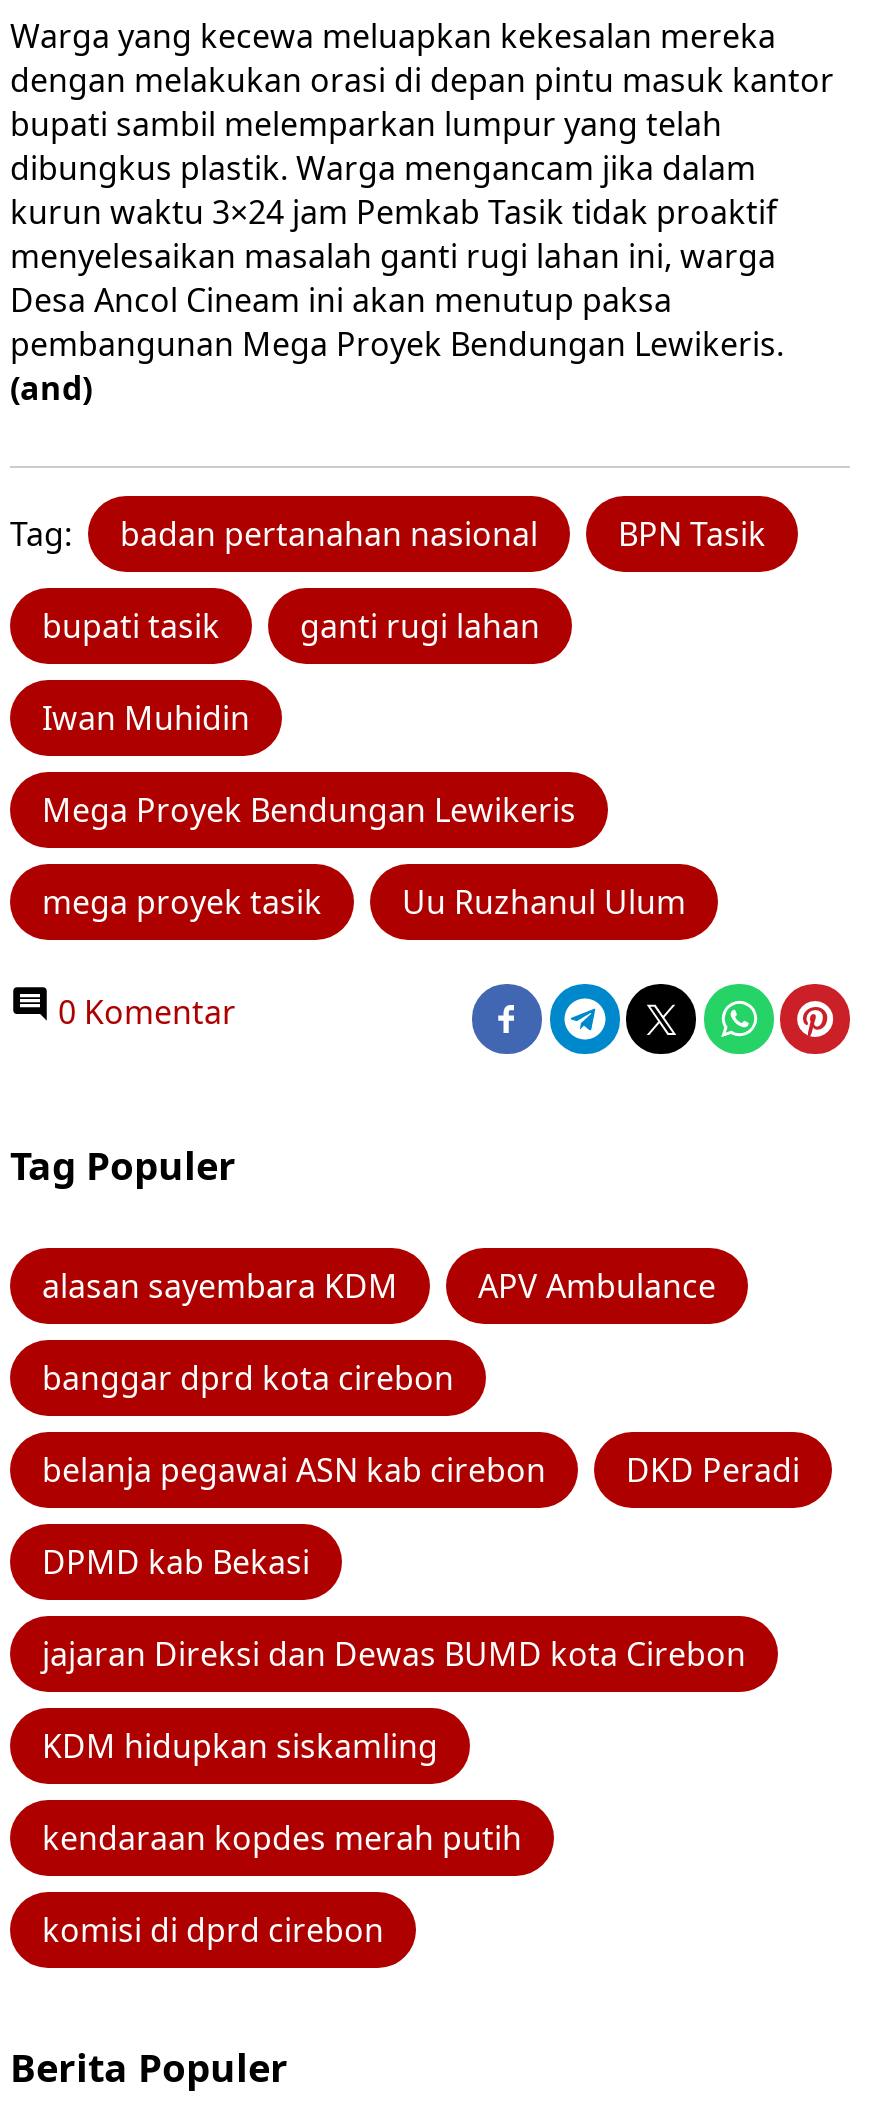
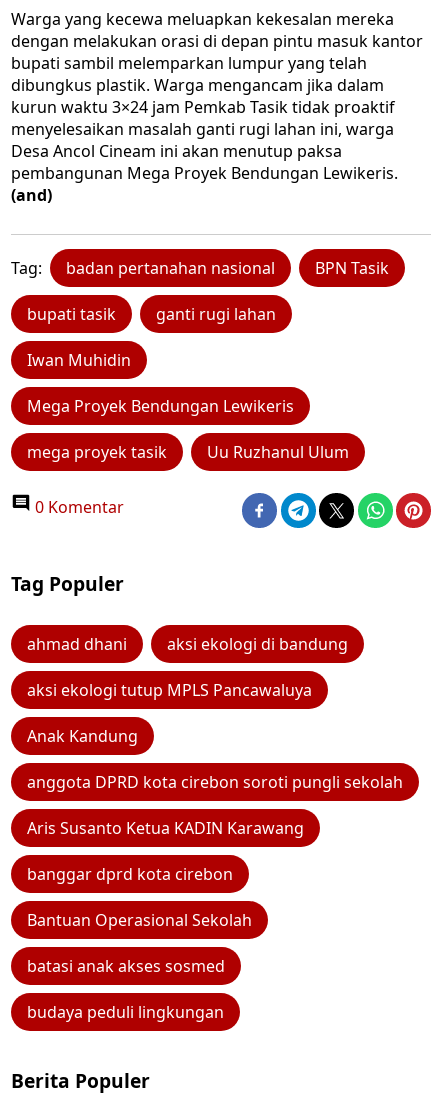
[42,1264,716,1308] alasan sayembara KDM | APV Ambulance -> [27,633,403,839] ahmad dhani | aksi ekologi di bandung | aksi ekologi tutup MPLS Pancawaluya | Anak Kandung | anggota DPRD kota cirebon soroti pungli sekolah | Aris Susanto Ketua KADIN Karawang
moved [42,1356,454,1400] -> [27,863,233,885]: banggar dprd kota cirebon
[42,1448,800,1952] belanja pegawai ASN kab cirebon | DKD Peradi | DPMD kab Bekasi | jajaran Direksi dan Dewas BUMD kota Cirebon | KDM hidupkan siskamling | kendaraan kopdes merah putih | komisi di dprd cirebon -> [27,909,252,1023] Bantuan Operasional Sekolah | batasi anak akses sosmed | budaya peduli lingkungan

